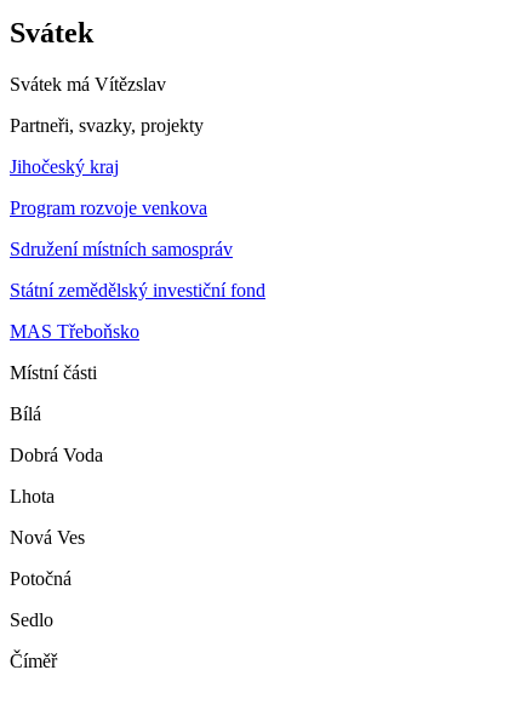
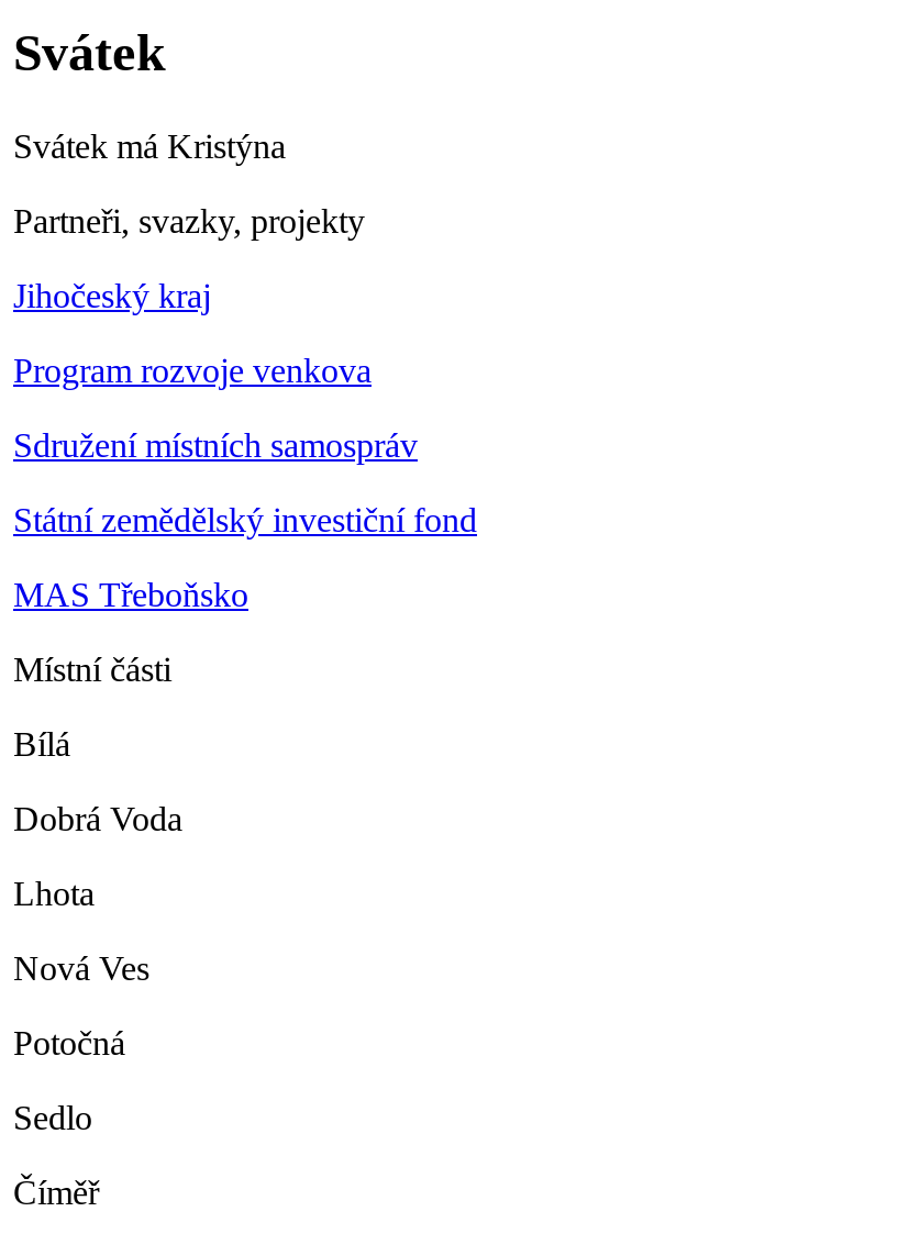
[10,74,166,95] Svátek má Vítězslav -> [13,127,286,165] Svátek má Kristýna

